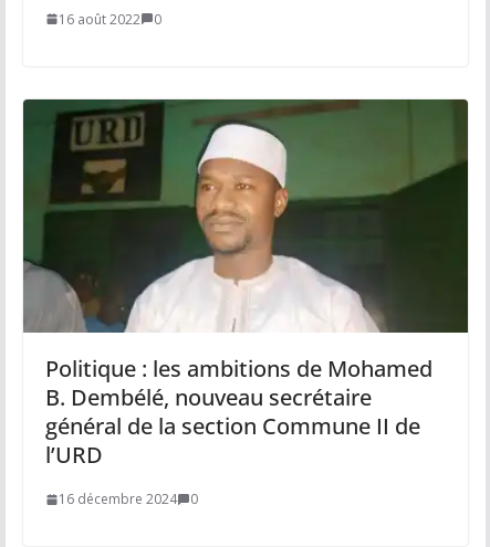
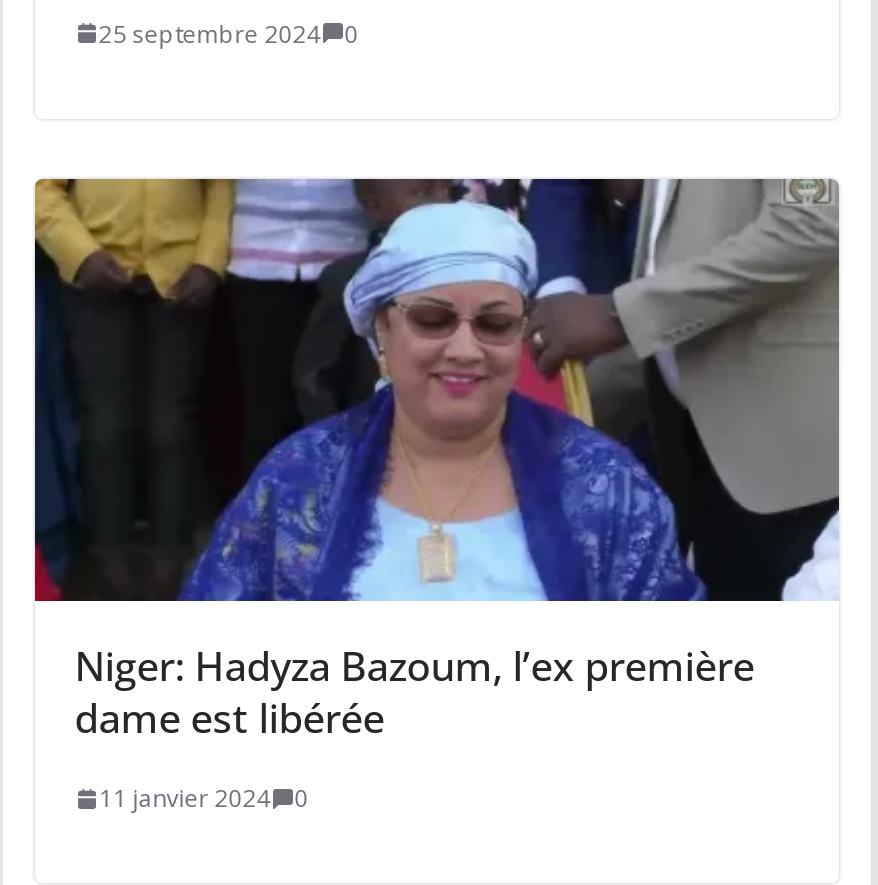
[58,10,161,29] 16 août 2022 0 -> [98,17,358,51] 25 septembre 2024 0
[22,98,468,470] [image] | Politique : les ambitions de Mohamed | B. Dembélé, nouveau secrétaire | général de la section Commune II de | l’URD -> [33,177,841,746] [image] | Niger: Hadyza Bazoum, l’ex première | dame est libérée
[58,490,198,509] 16 décembre 2024 0 -> [98,782,308,816] 11 janvier 2024 0

